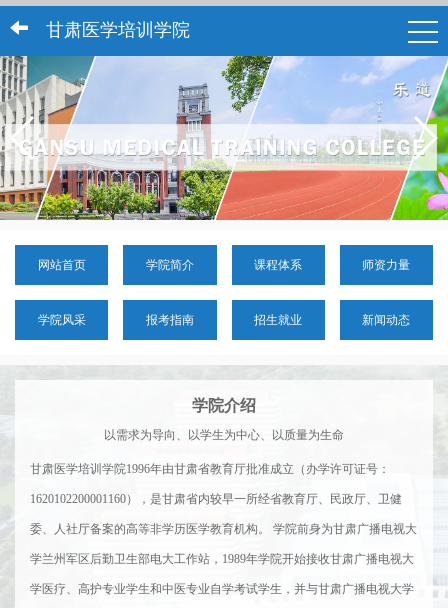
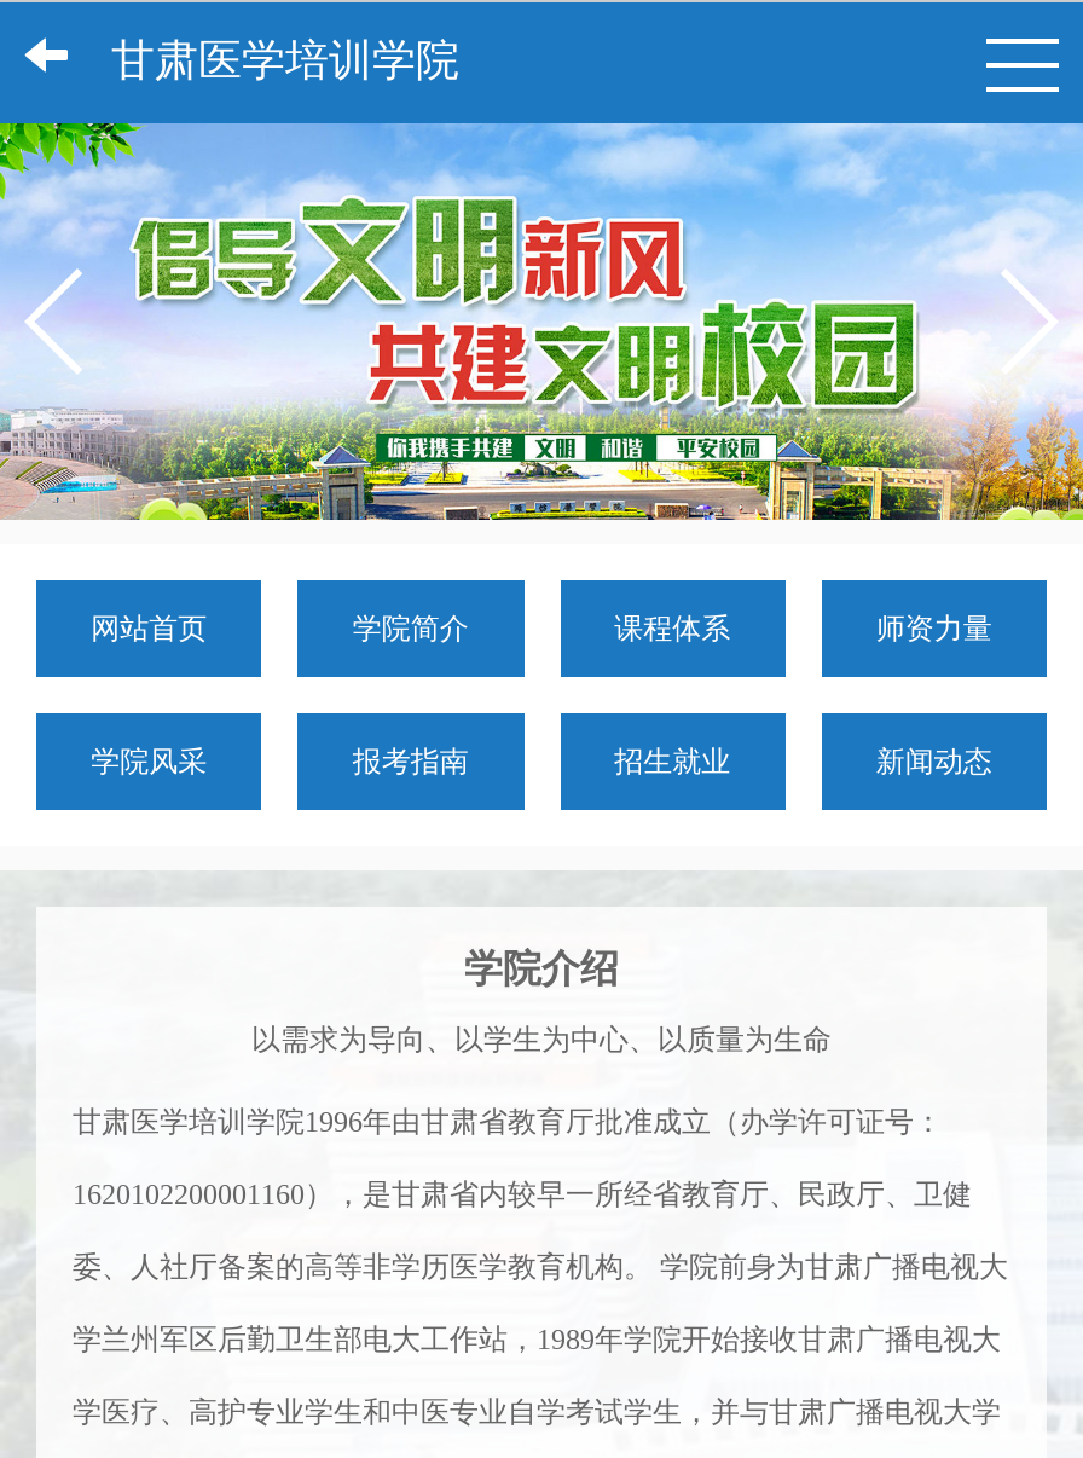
[3,55,445,221] [image] -> [7,121,1076,522] [image]

